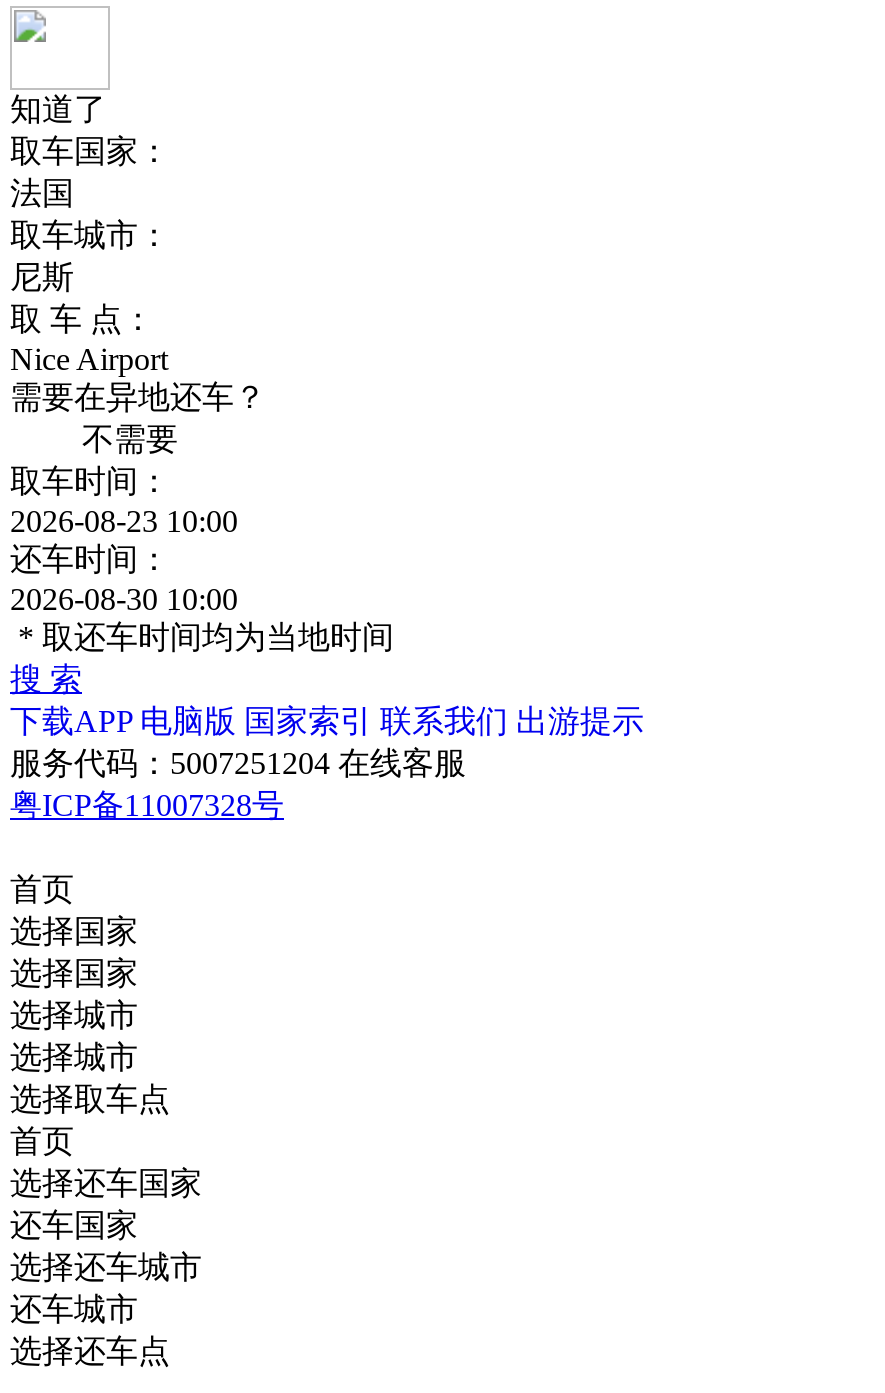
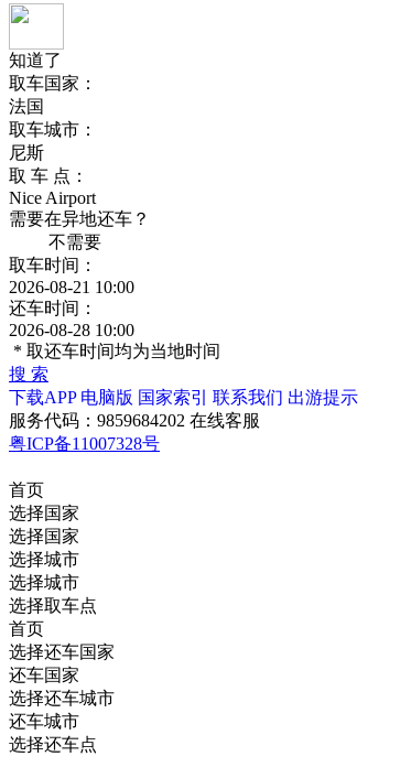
[10,504,238,538] 2026-08-23 10:00 -> [9,278,134,296] 2026-08-21 10:00
[10,582,238,616] 2026-08-30 10:00 -> [9,321,134,339] 2026-08-28 10:00
[10,746,466,780] 服务代码：5007251204 在线客服 -> [9,411,260,430] 服务代码：9859684202 在线客服

